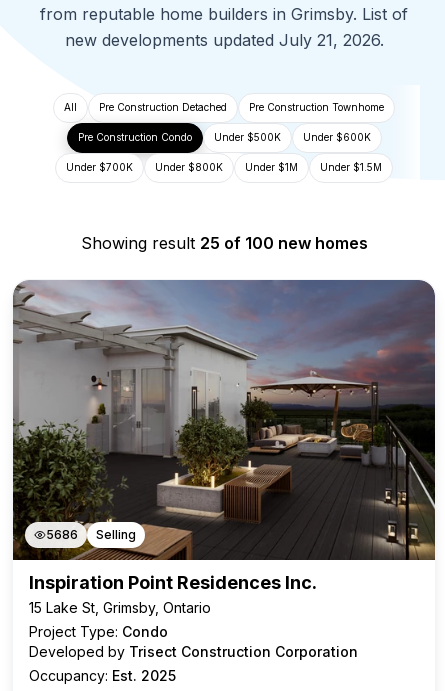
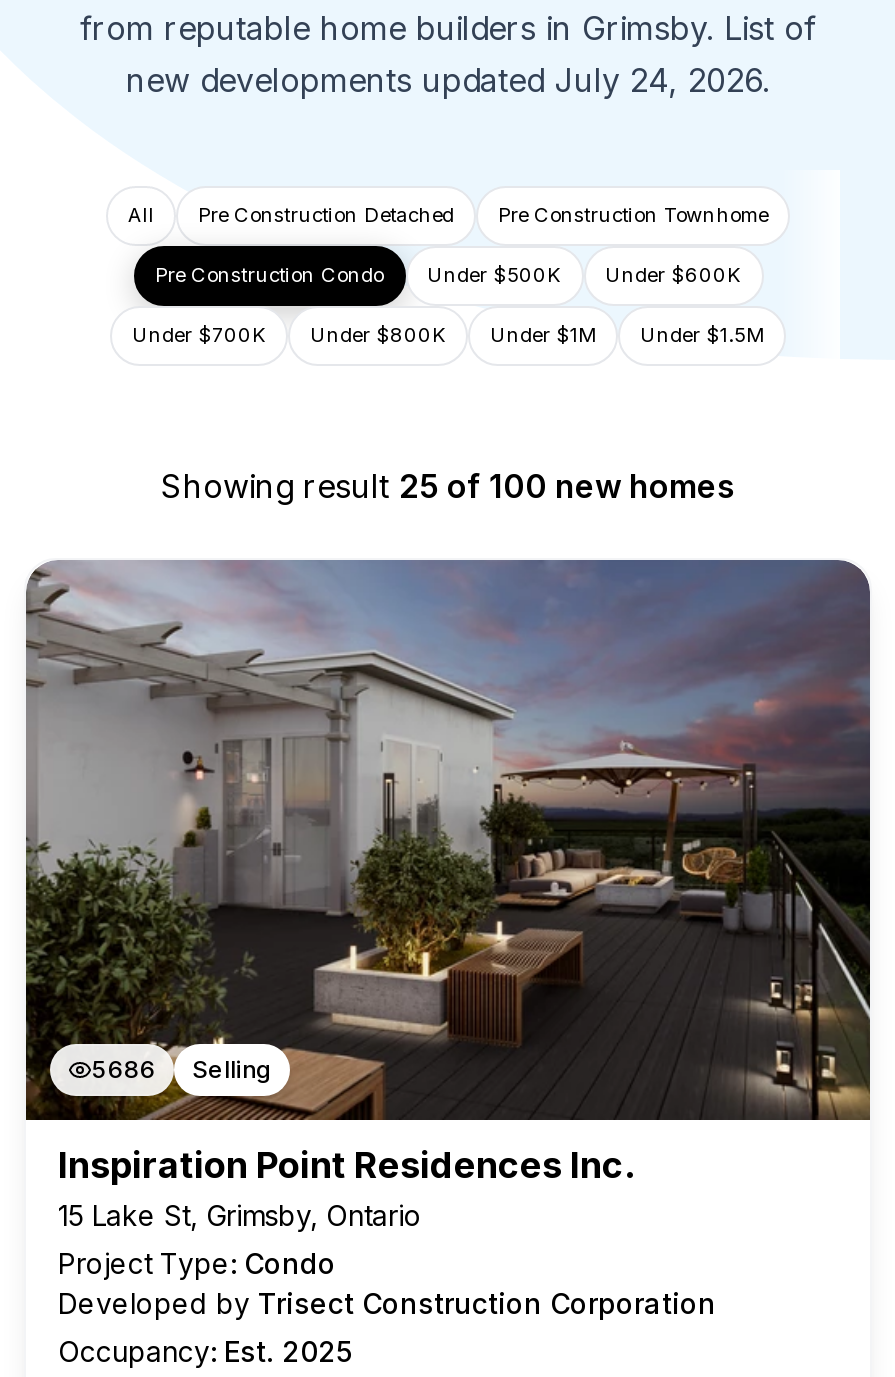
[64,30,383,50] new developments updated July 21, 2026. -> [126,60,770,100] new developments updated July 24, 2026.

